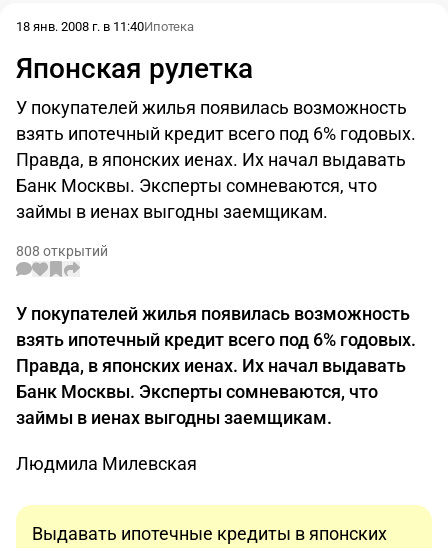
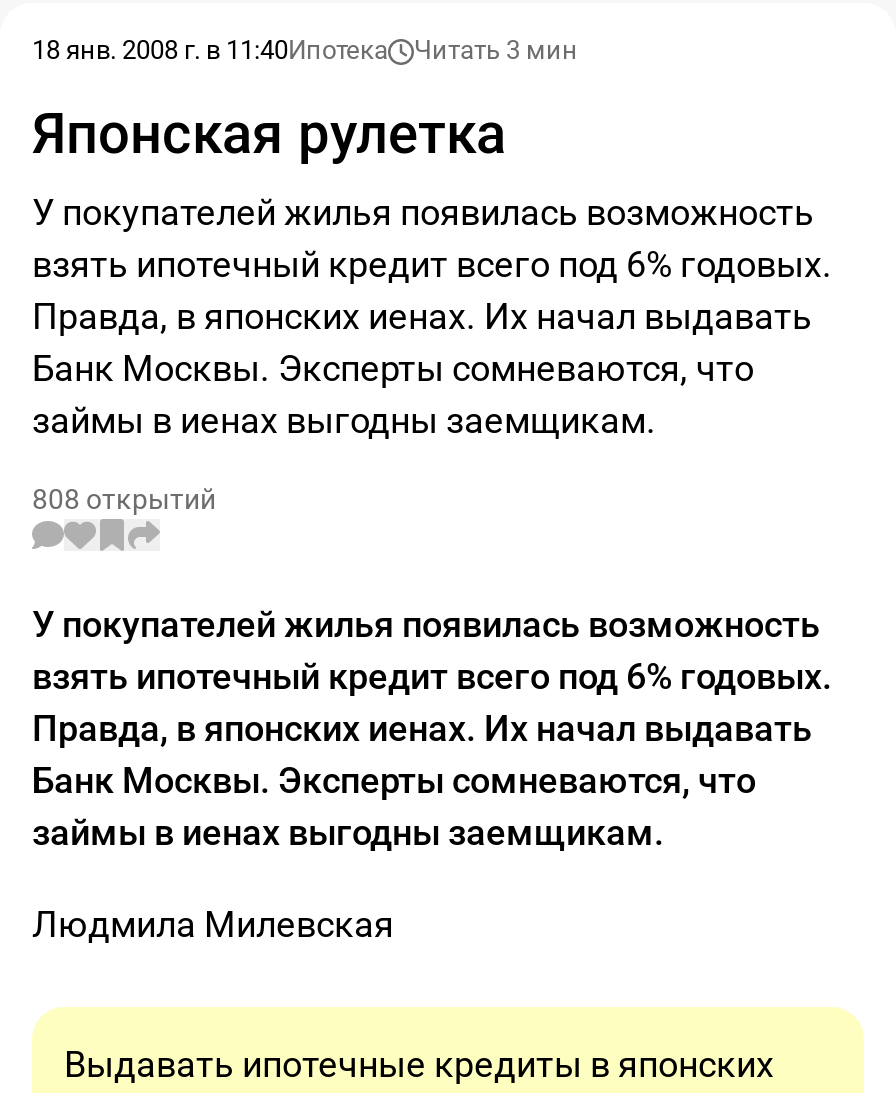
none -> [414,35,578,65] Читать 3 мин

